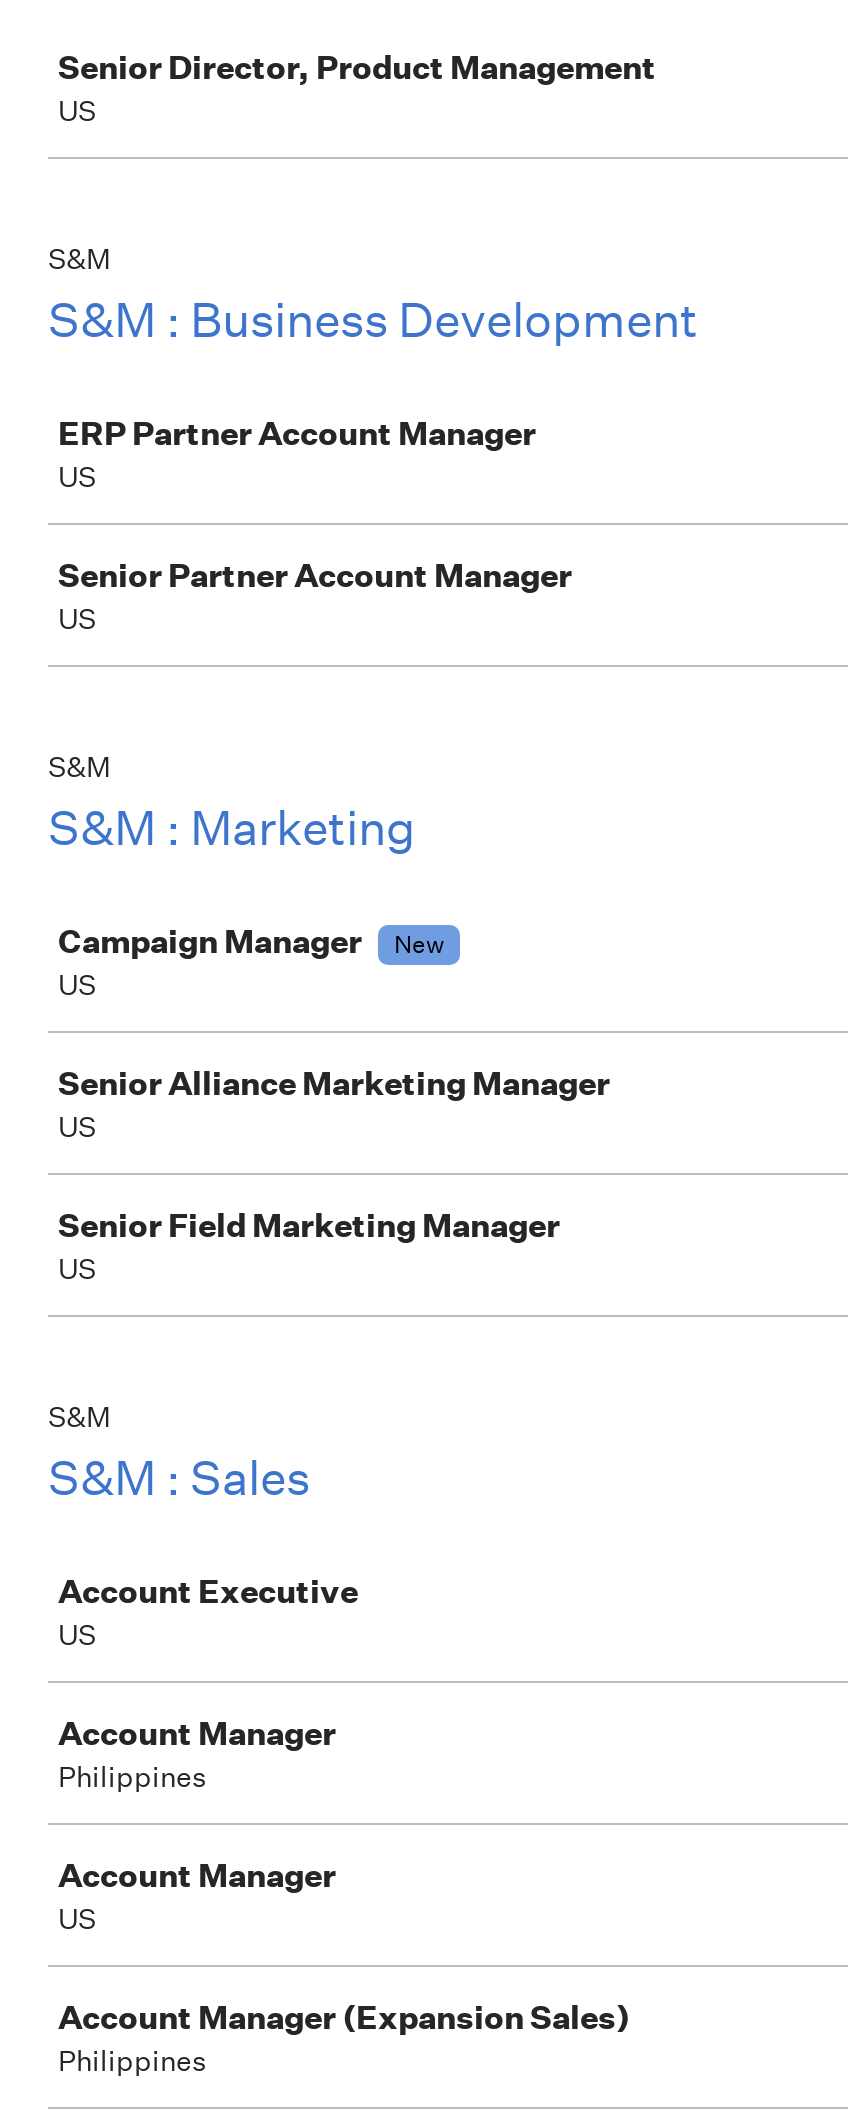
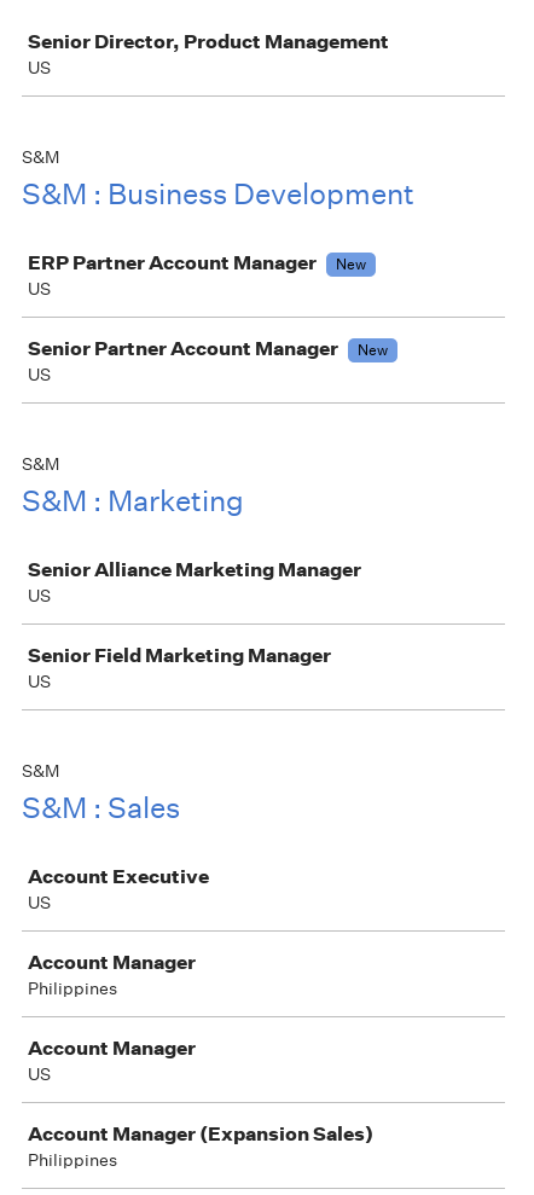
none -> [336,254,366,274] New
none -> [358,340,388,360] New
[58,921,444,1003] Campaign Manager | New | US -> none

